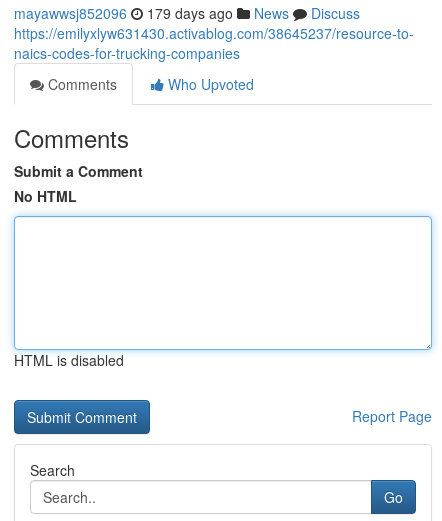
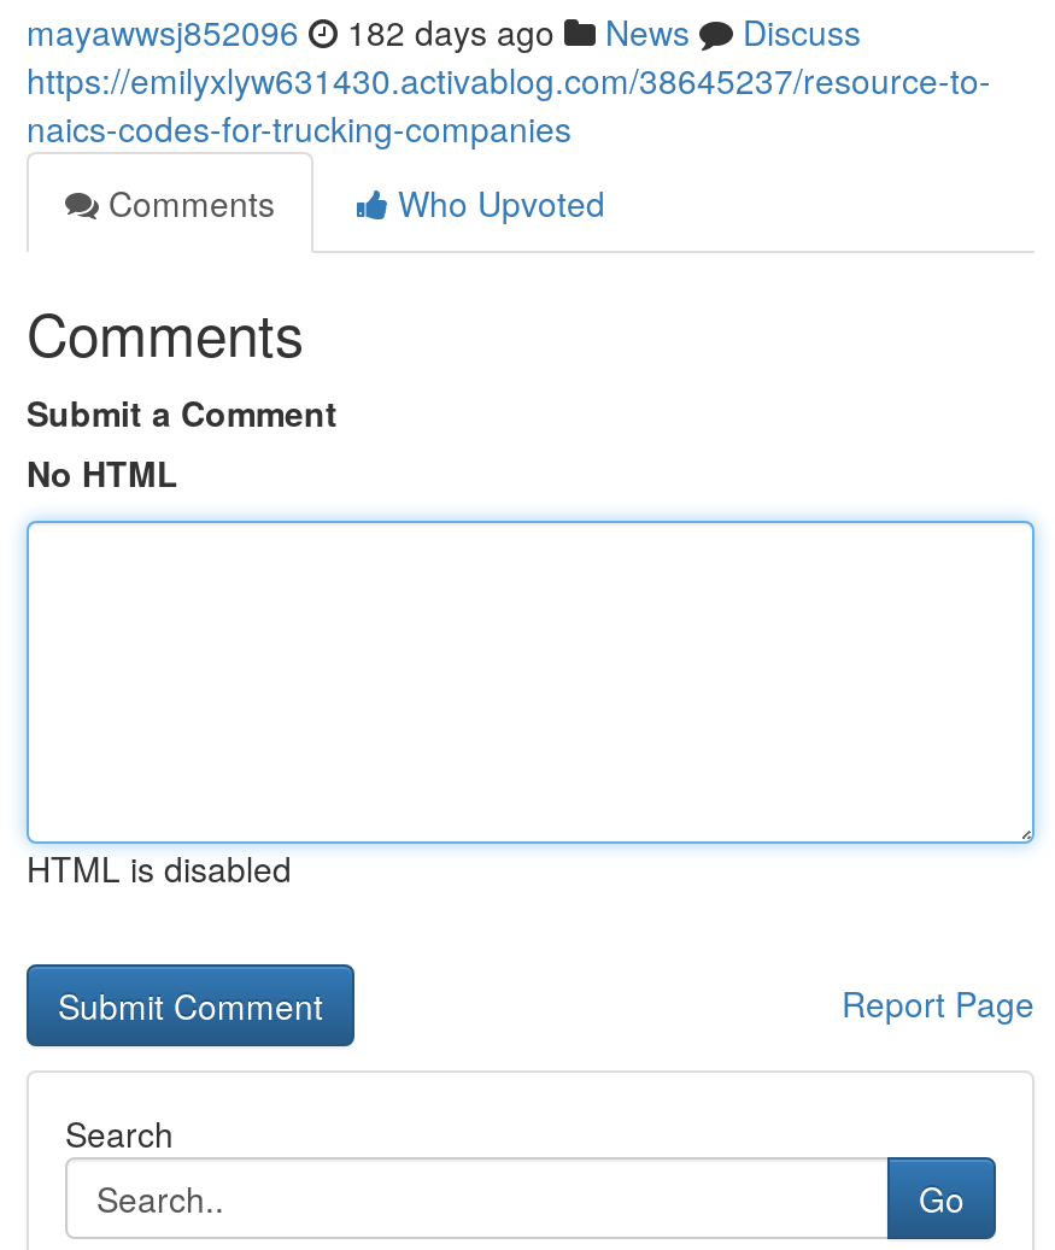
[14,3,360,23] mayawwsj852096 179 days ago News Discuss -> [27,7,861,55] mayawwsj852096 182 days ago News Discuss

